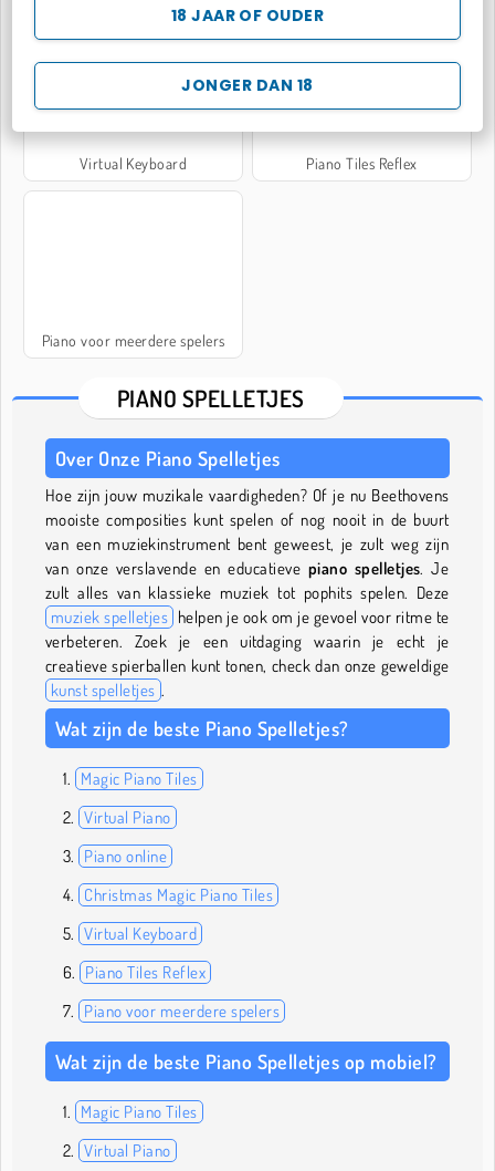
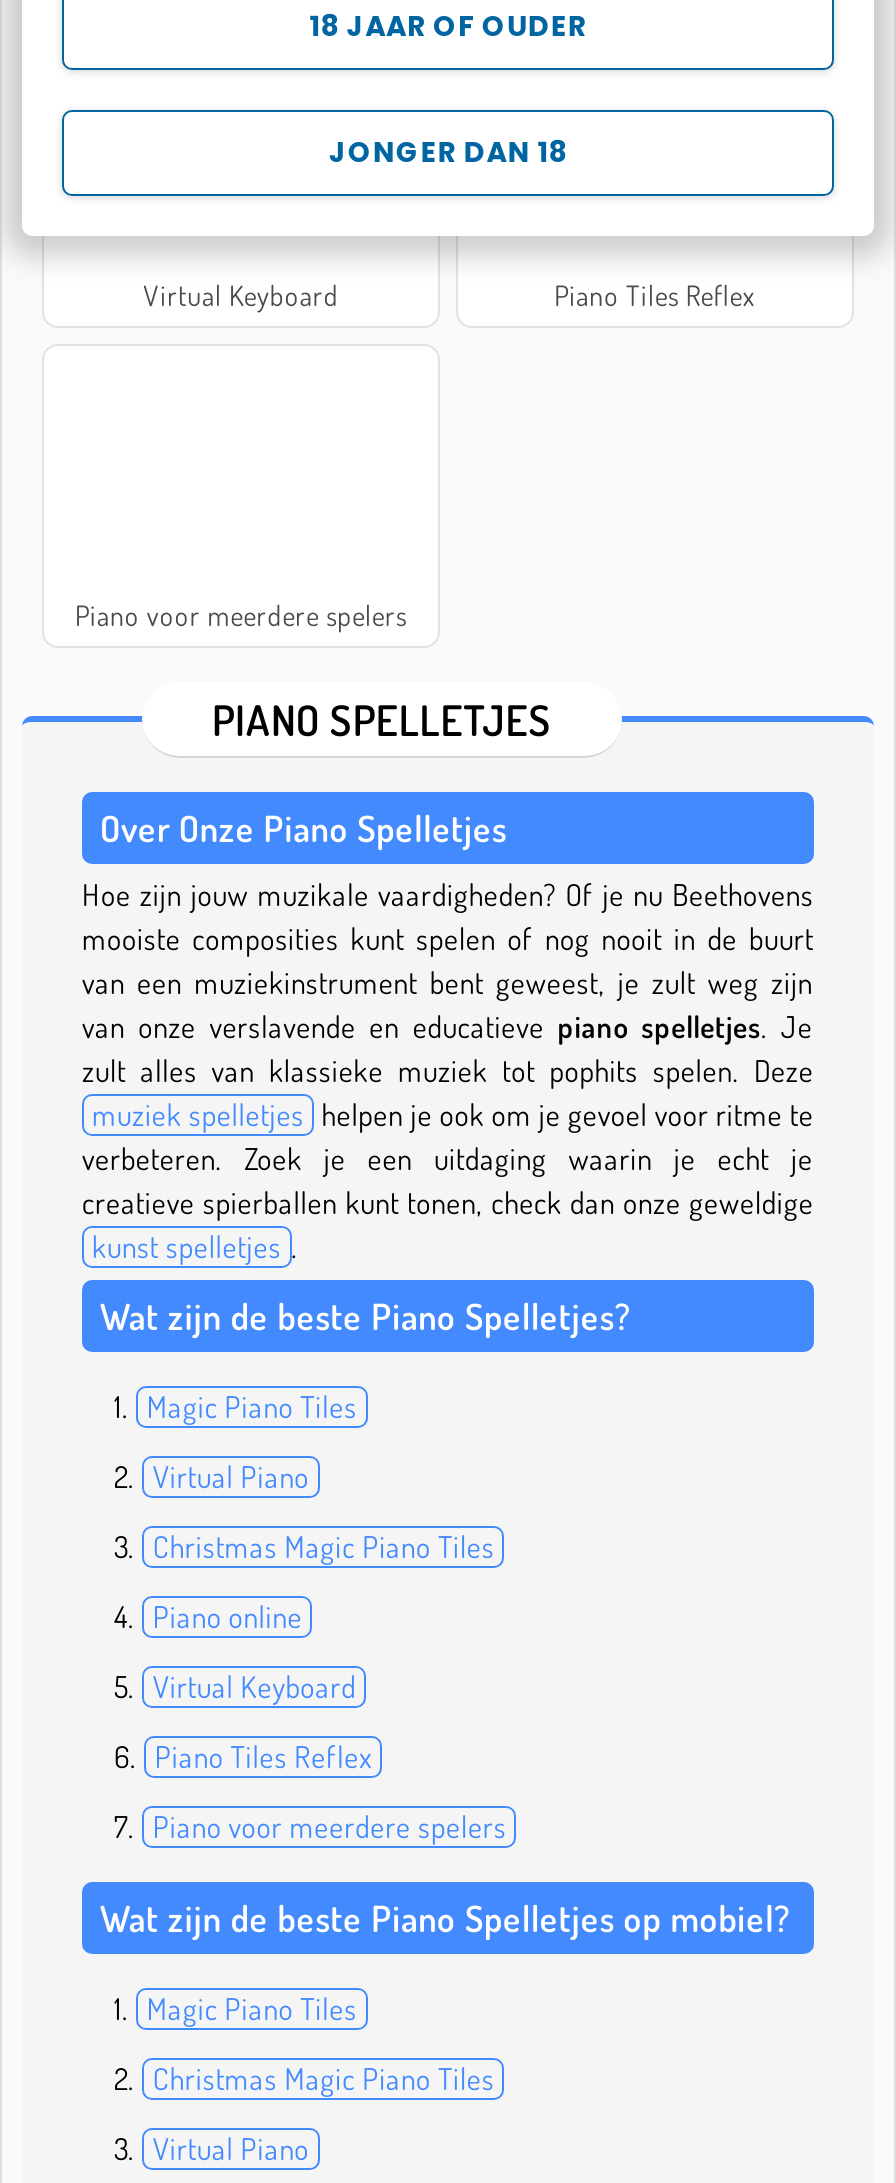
none -> [153,1528,495,1566] Christmas Magic Piano Tiles
[84,884,273,905] Christmas Magic Piano Tiles -> none
none -> [153,2060,495,2098] Christmas Magic Piano Tiles

